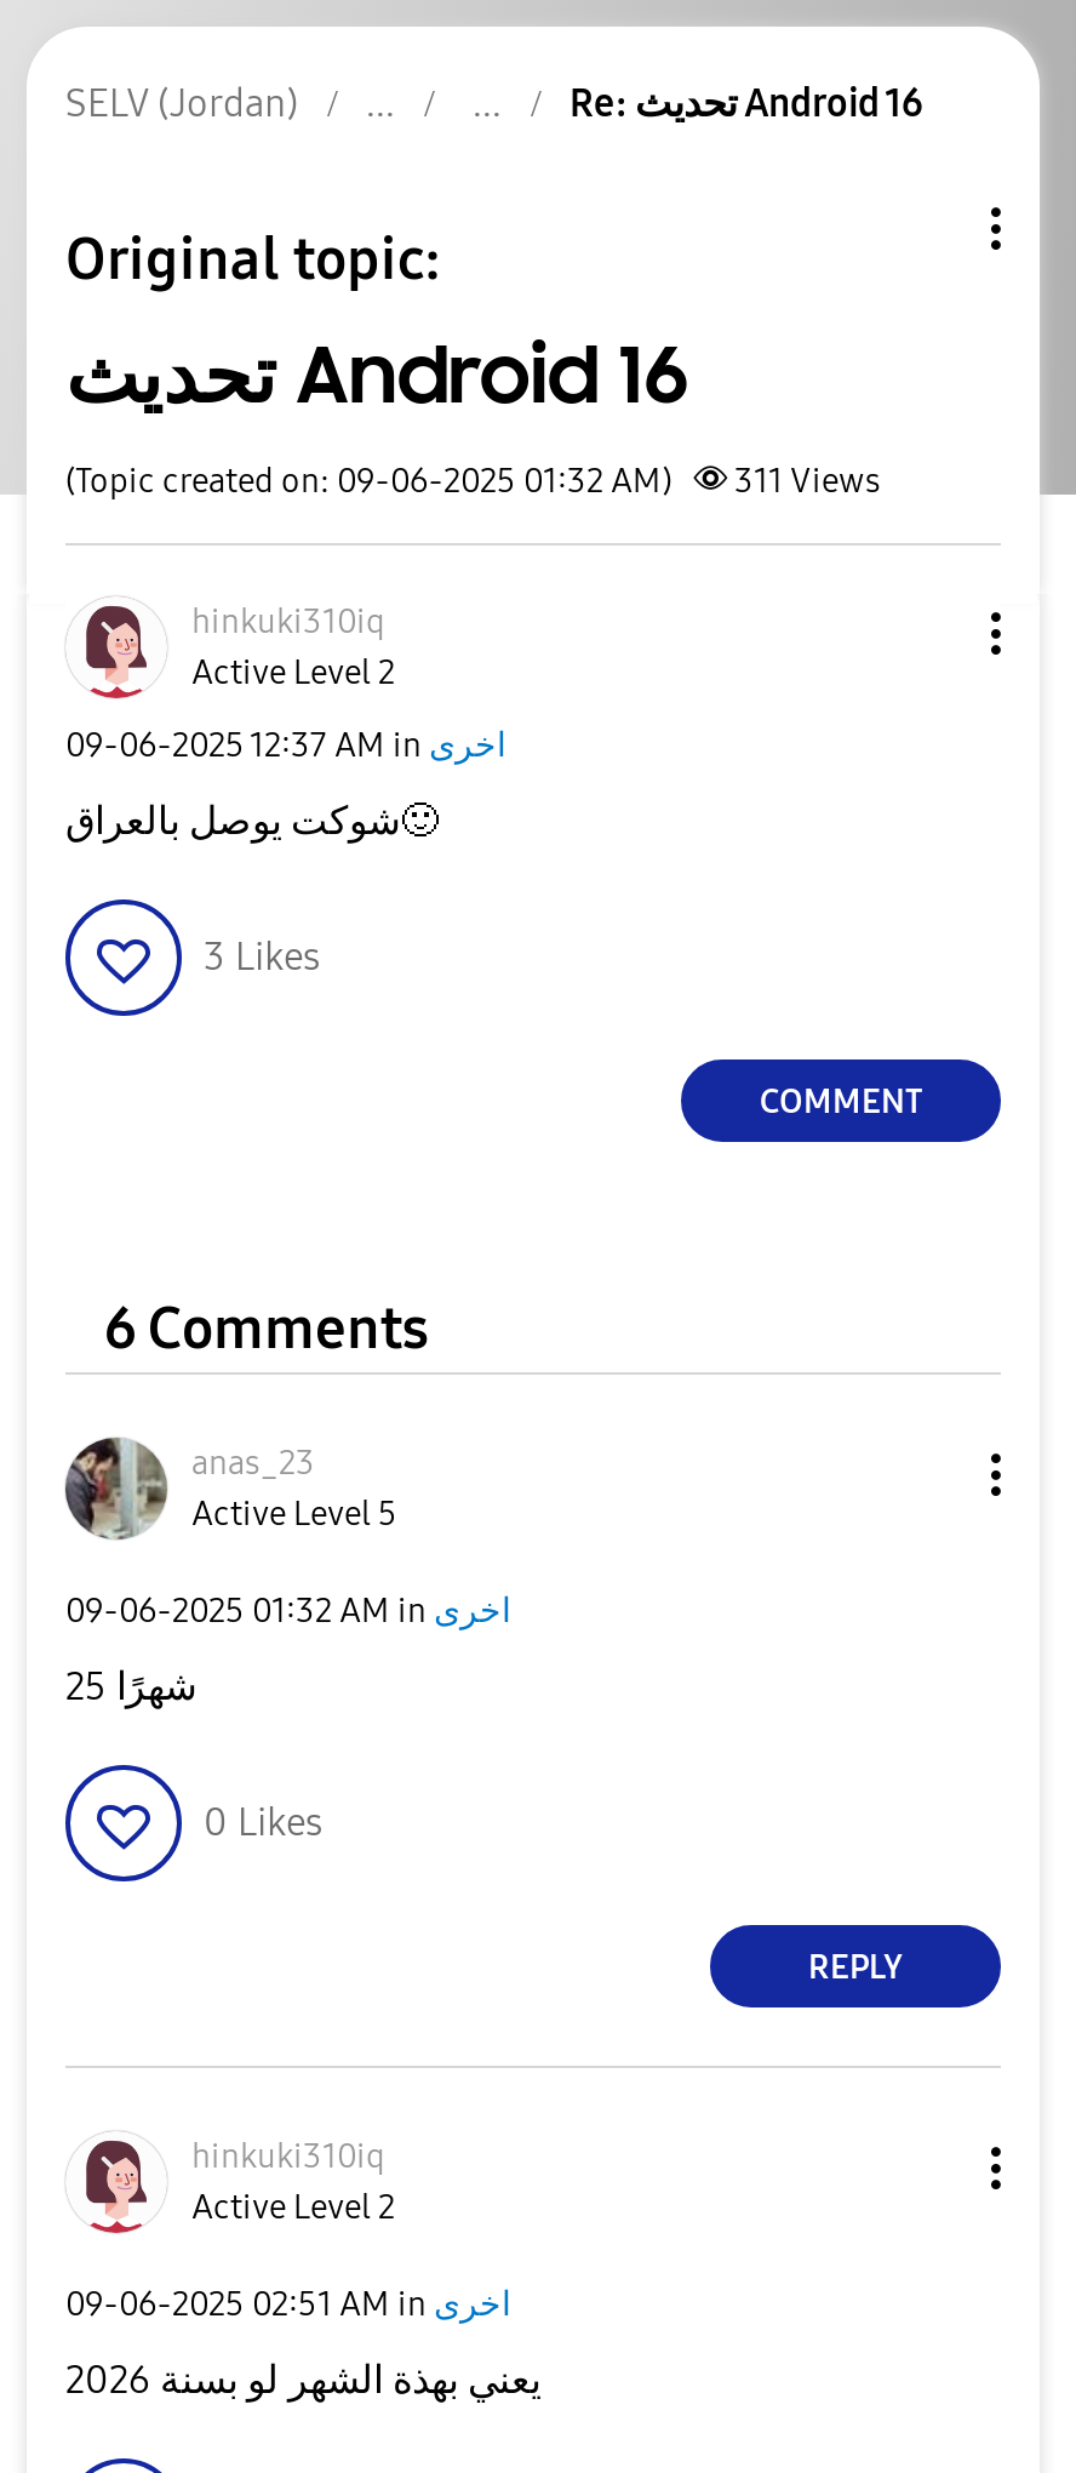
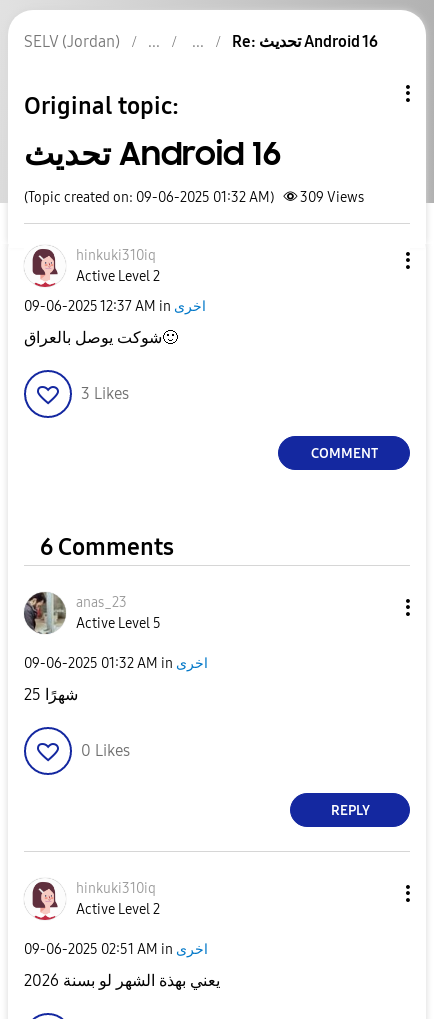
[65,461,880,502] (Topic created on: 09-06-2025 01:32 AM) 311 Views -> [24,189,364,206] (Topic created on: 09-06-2025 01:32 AM) 309 Views

